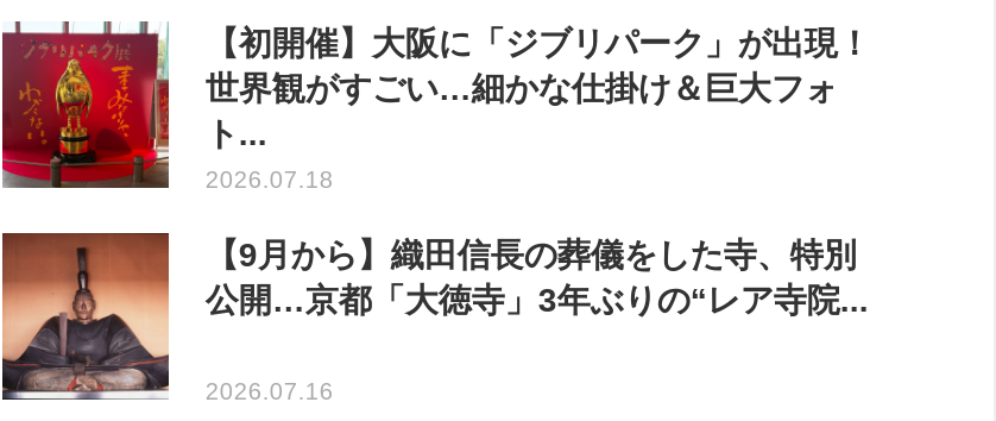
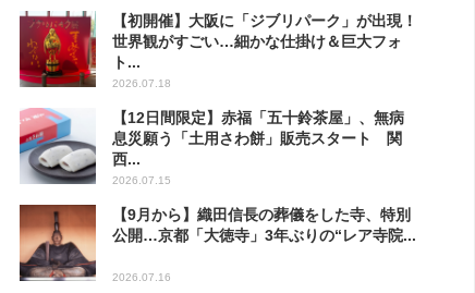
none -> [19,108,405,187] [image] | 【12日間限定】赤福「五十鈴茶屋」、無病 | 息災願う「土用さわ餅」販売スタート 関 | 西... | 2026.07.15

